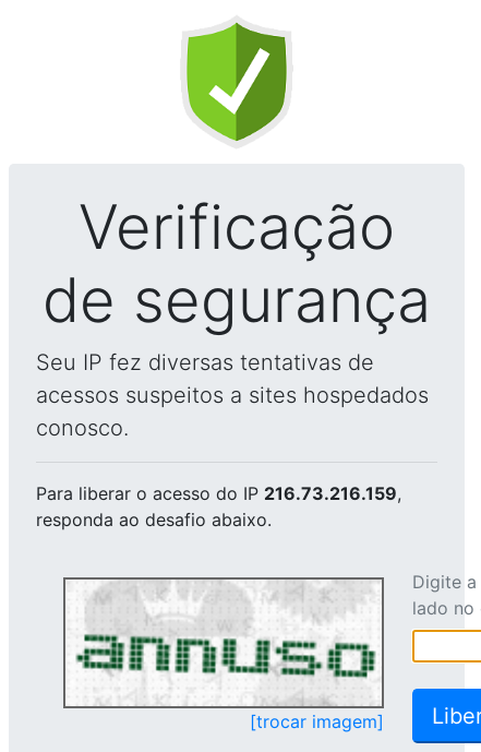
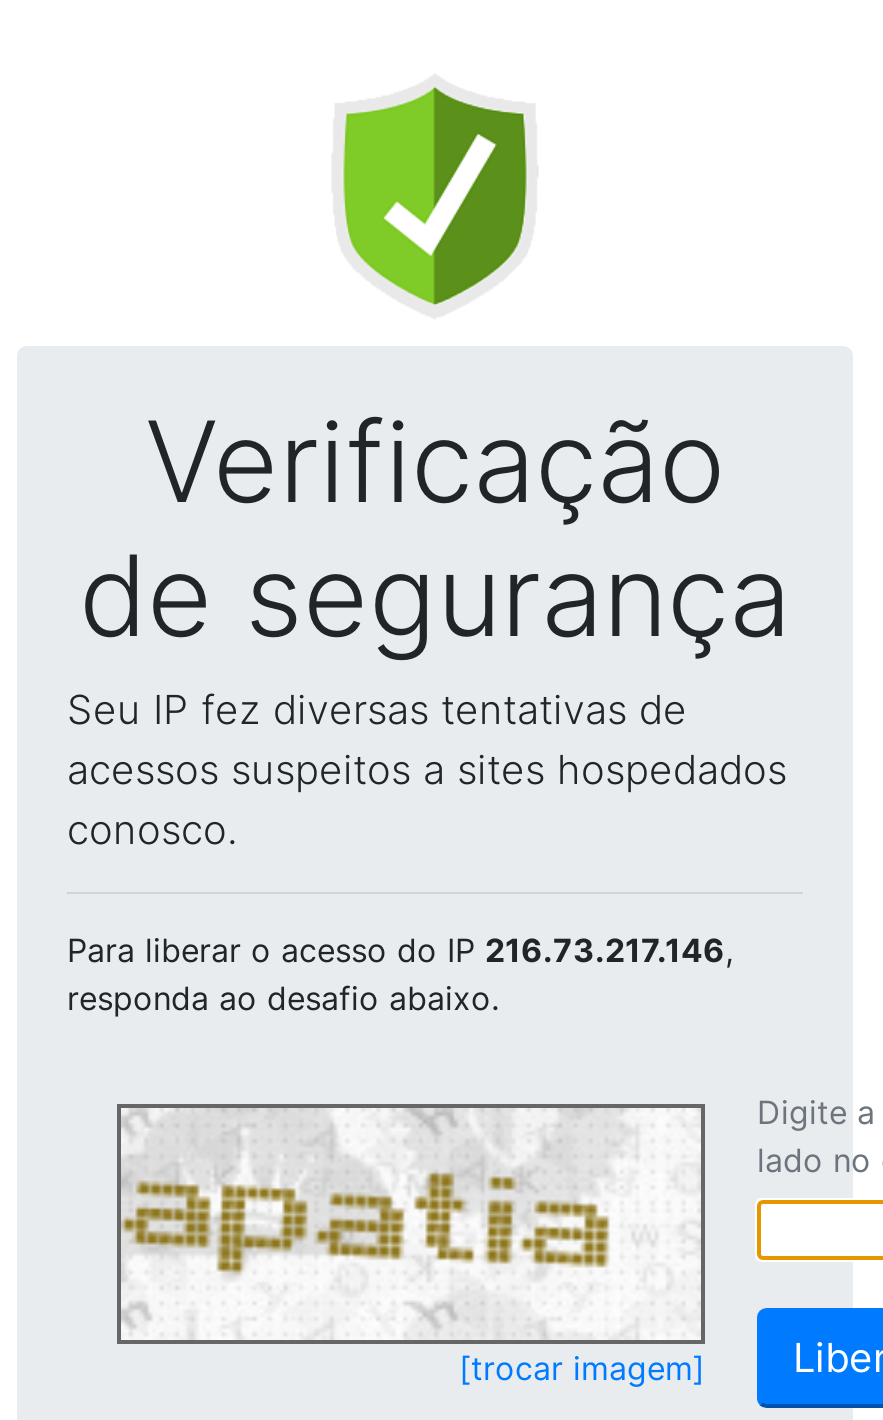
[36,482,401,504] Para liberar o acesso do IP 216.73.216.159, -> [67,930,733,970] Para liberar o acesso do IP 216.73.217.146,
[65,581,376,704] [image] -> [123,1112,689,1338] [image]

